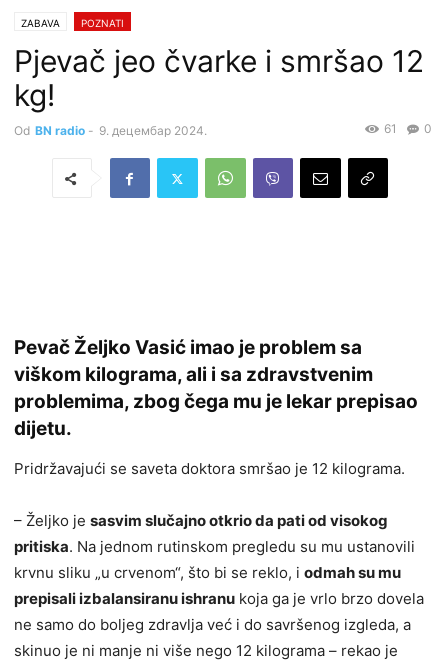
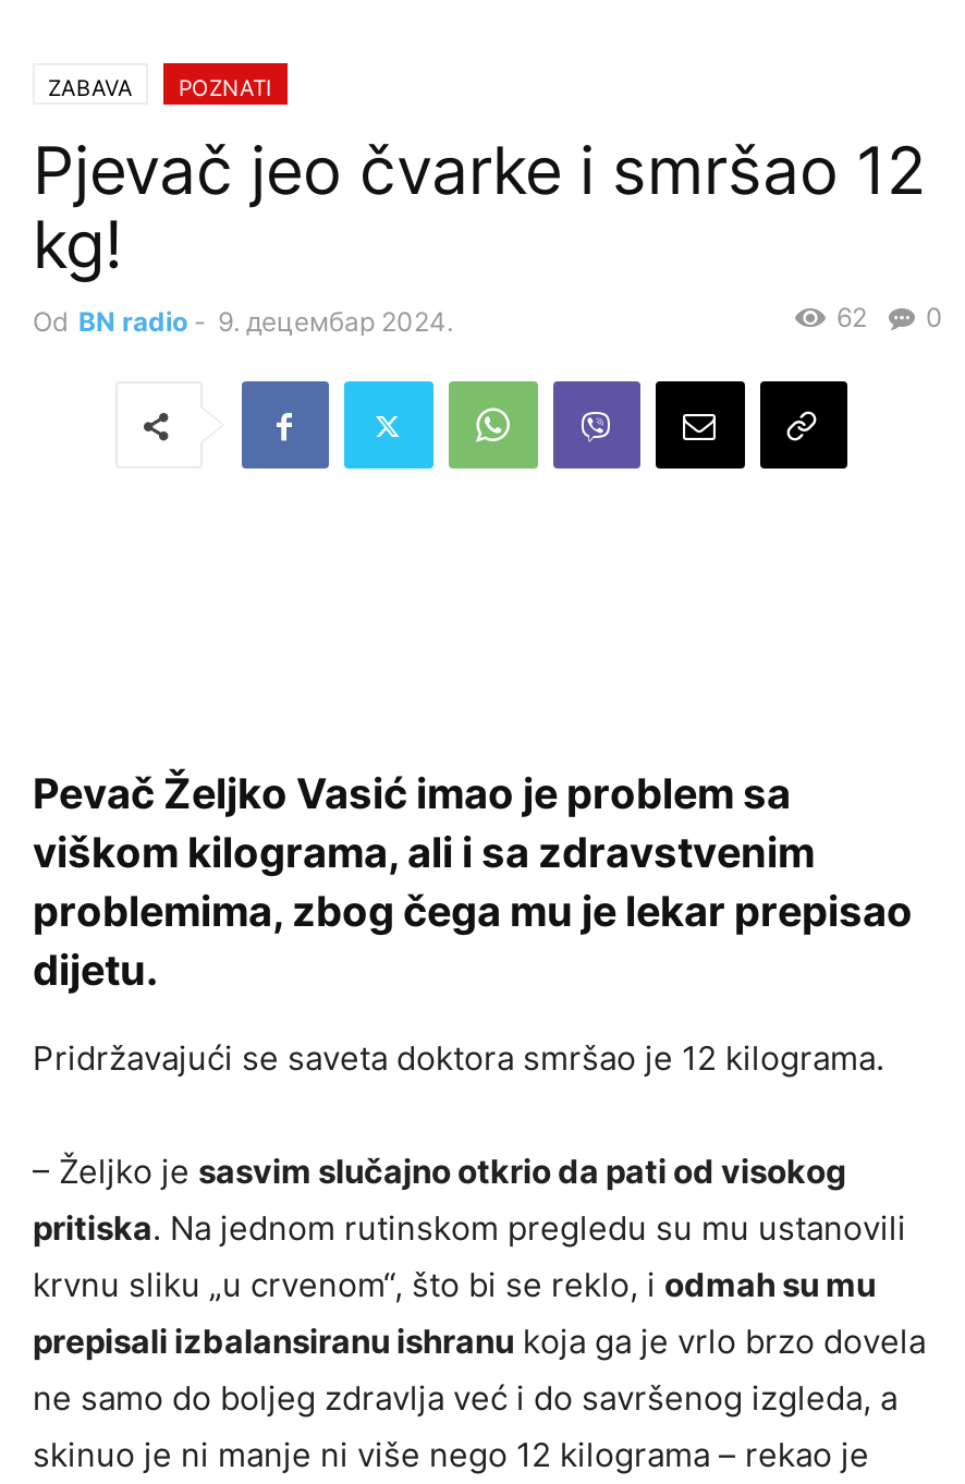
[384,121,432,136] 61 0 -> [836,301,943,333] 62 0

